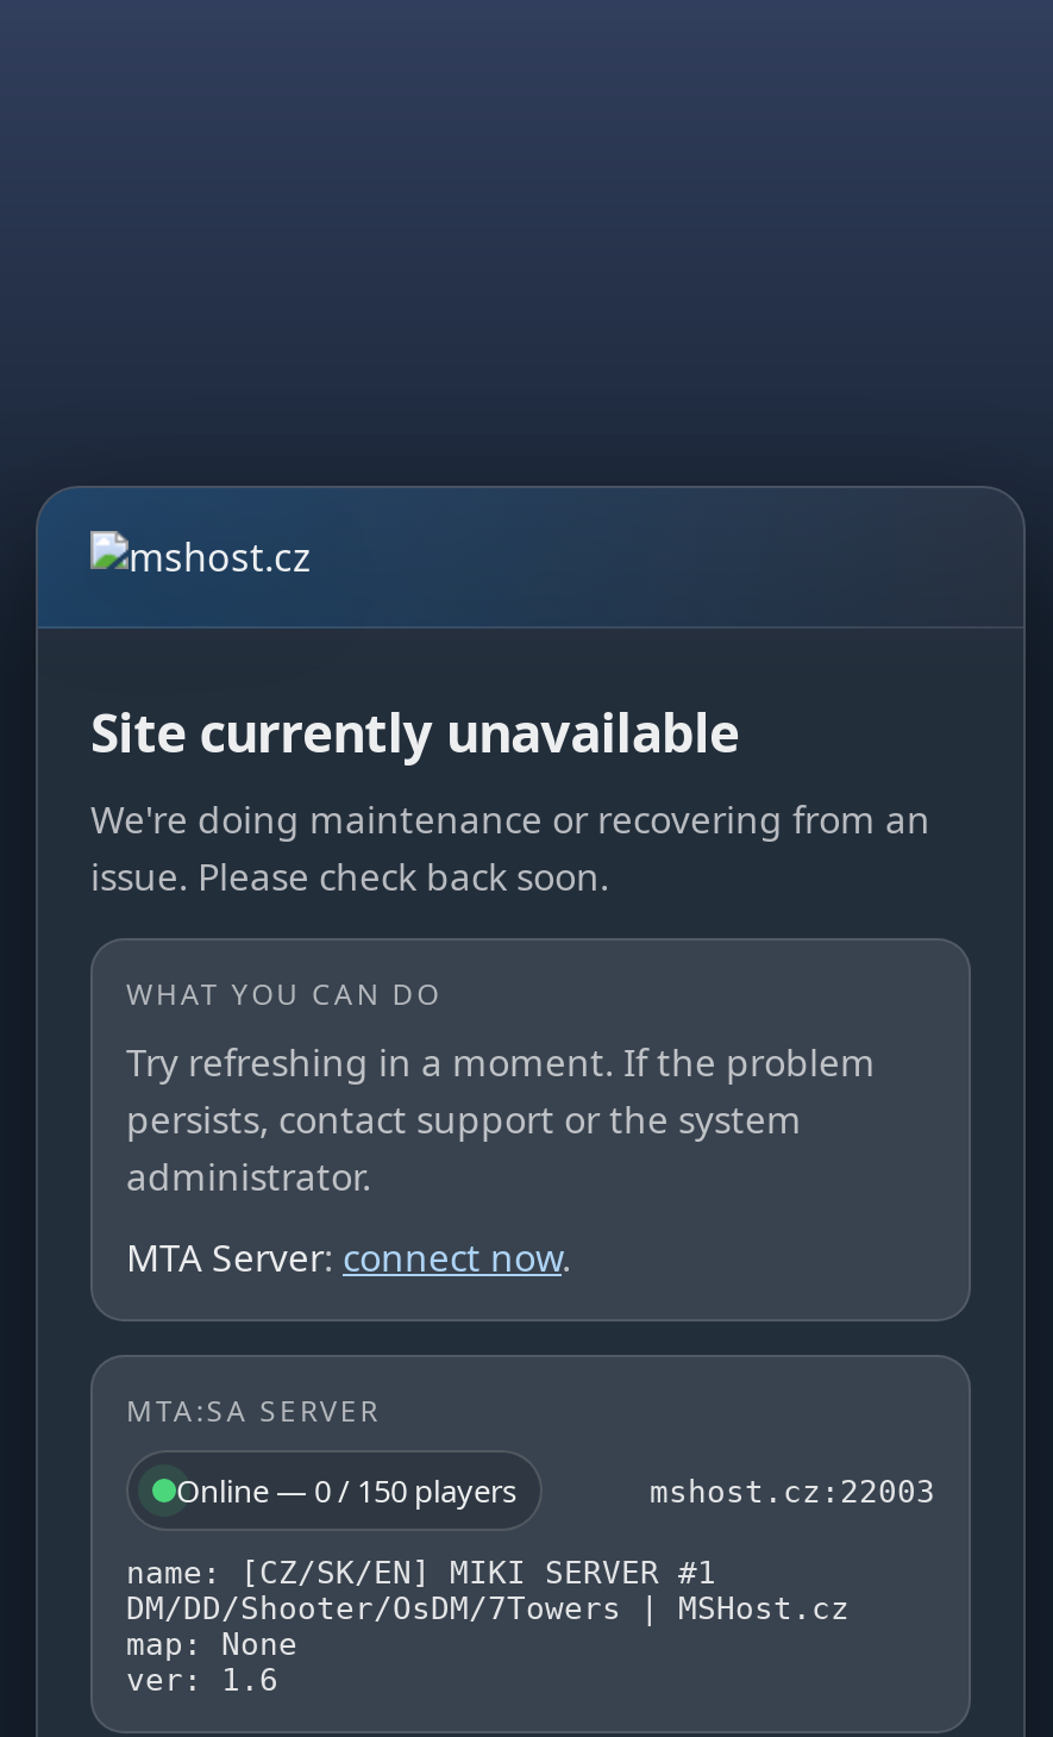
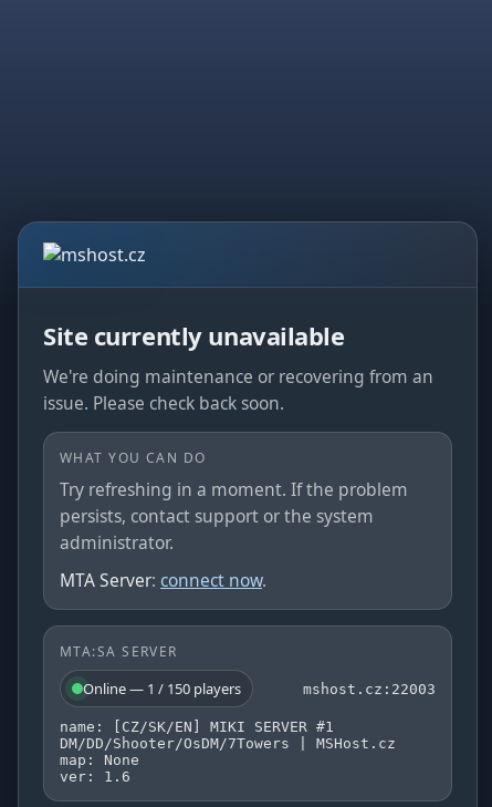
[176,1469,516,1512] Online — 0 / 150 players -> [83,679,241,699] Online — 1 / 150 players

